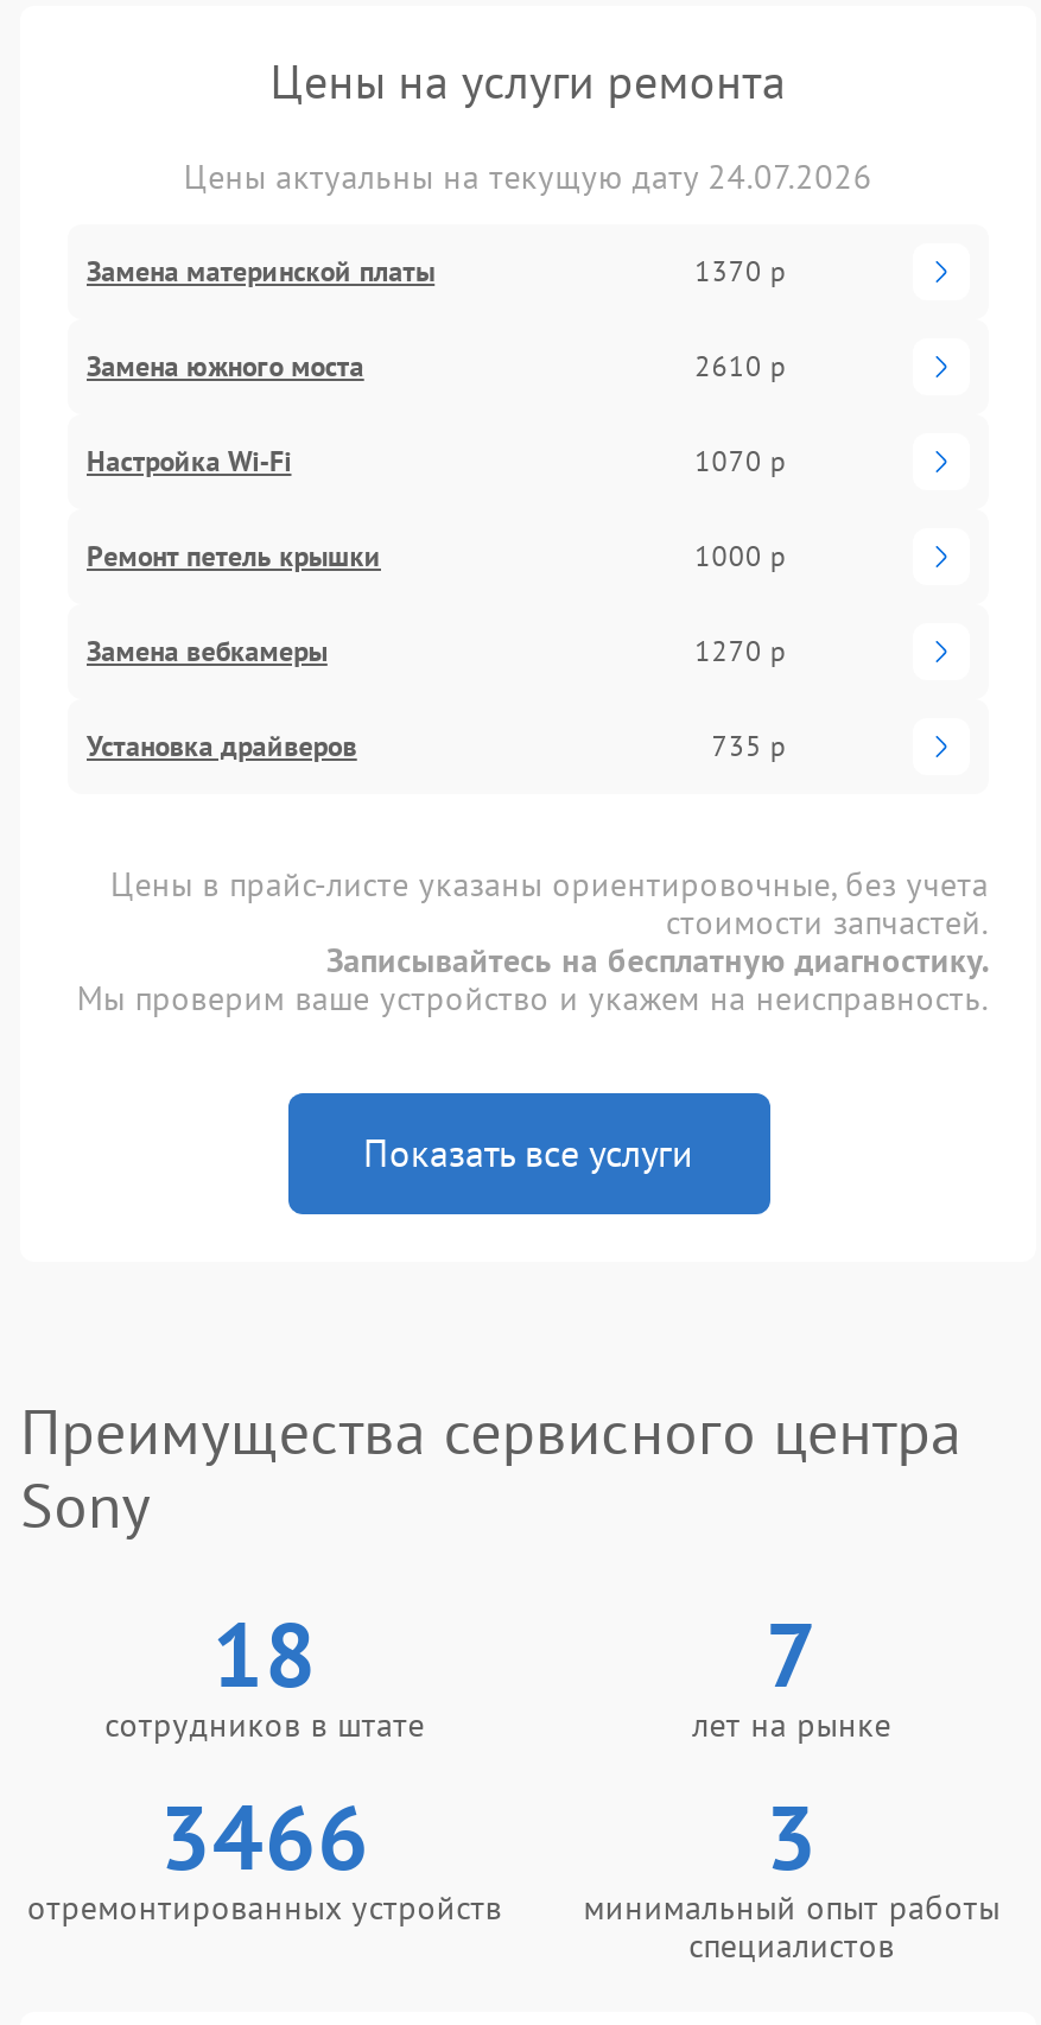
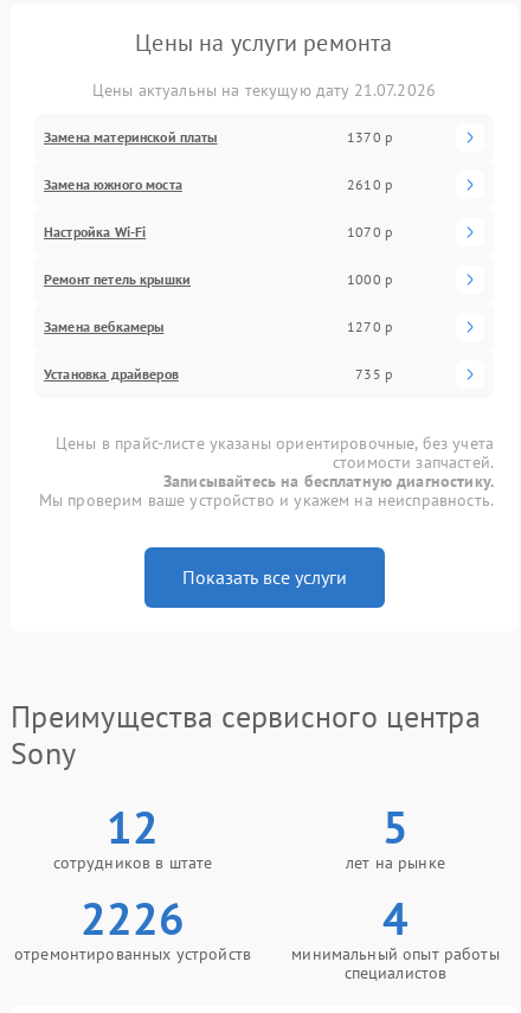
[184,154,873,197] Цены актуальны на текущую дату 24.07.2026 -> [92,79,436,100] Цены актуальны на текущую дату 21.07.2026
[212,1593,317,1709] 18 -> [106,797,159,855] 12
[765,1593,818,1709] 7 -> [382,797,409,855] 5
[160,1776,370,1892] 3466 -> [80,888,185,946] 2226
[765,1776,818,1892] 3 -> [382,888,409,946] 4

